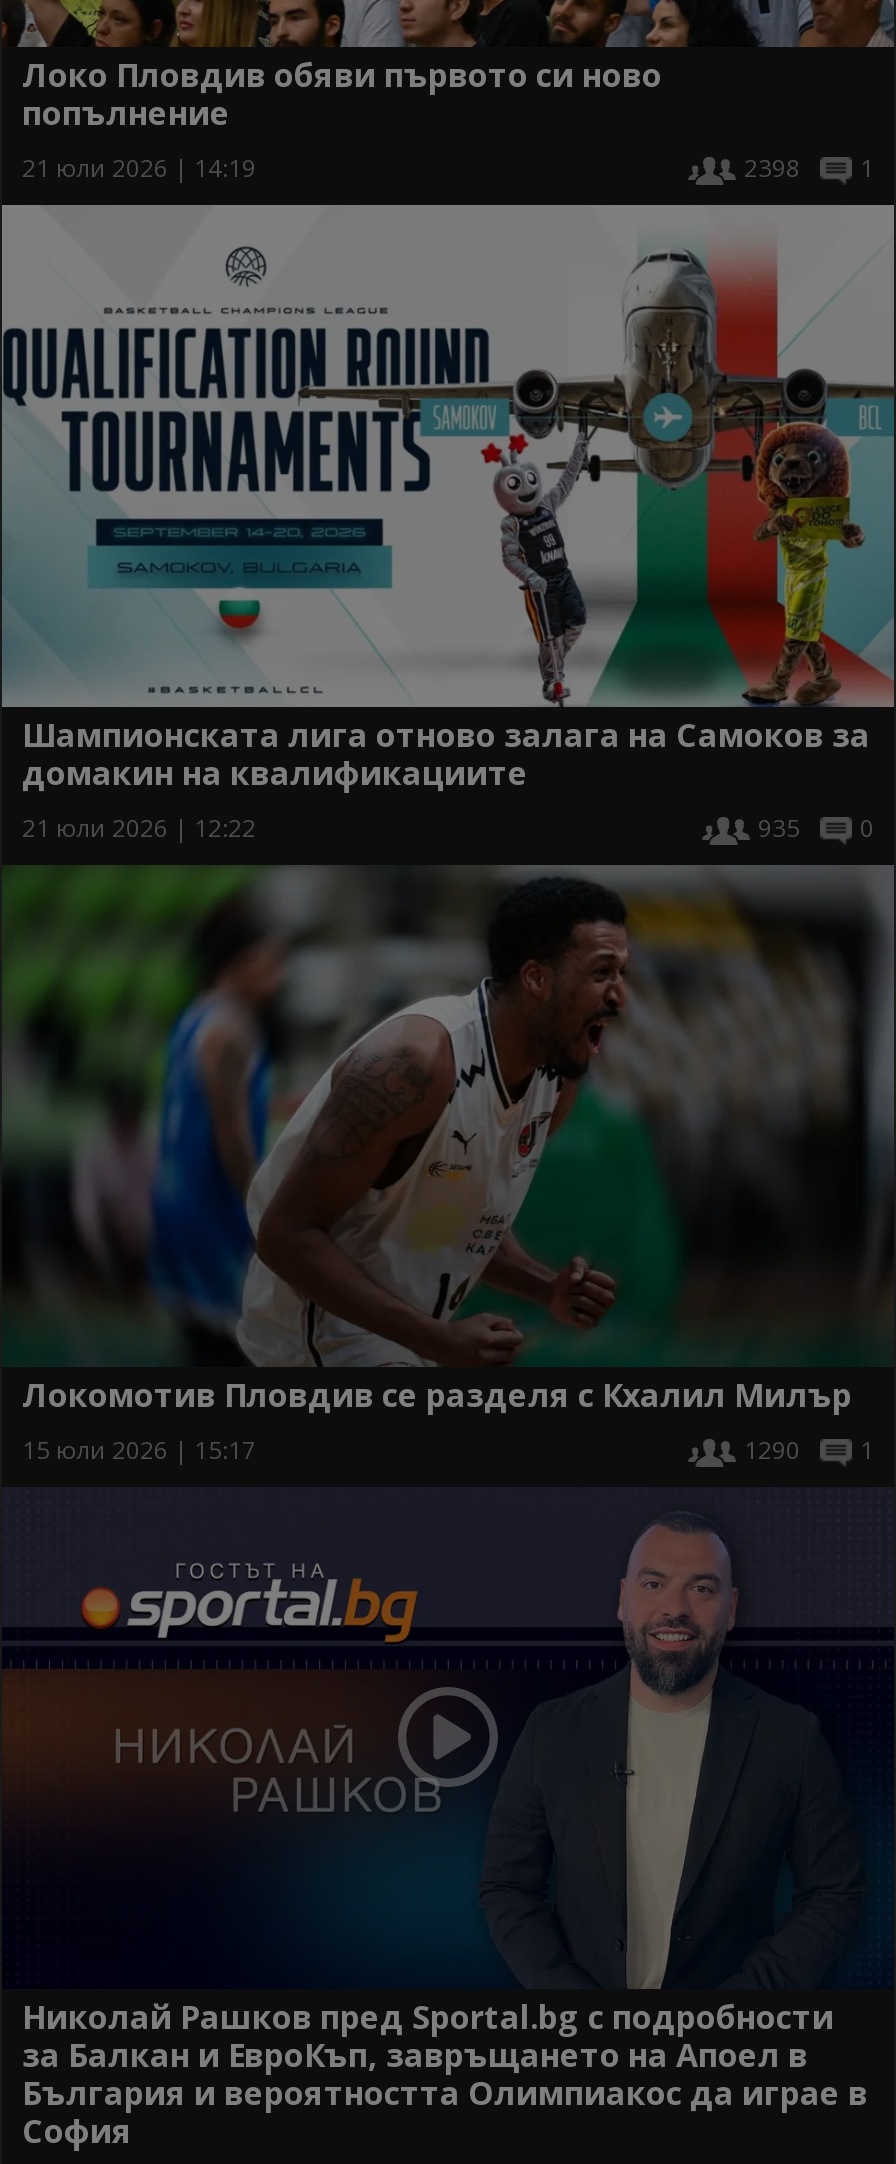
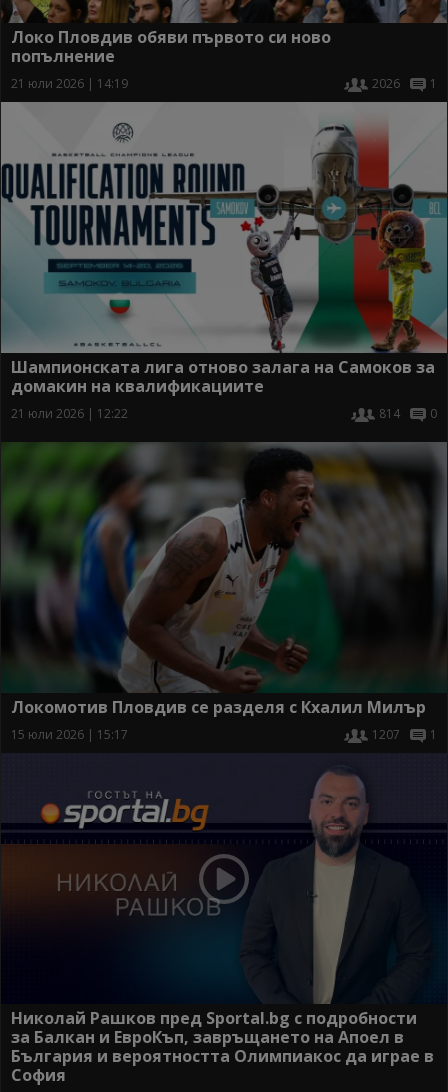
[744,150,874,184] 2398 1 -> [372,75,437,92] 2026 1
[758,810,874,844] 935 0 -> [379,405,437,422] 814 0
[744,1433,874,1467] 1290 1 -> [372,726,437,743] 1207 1

